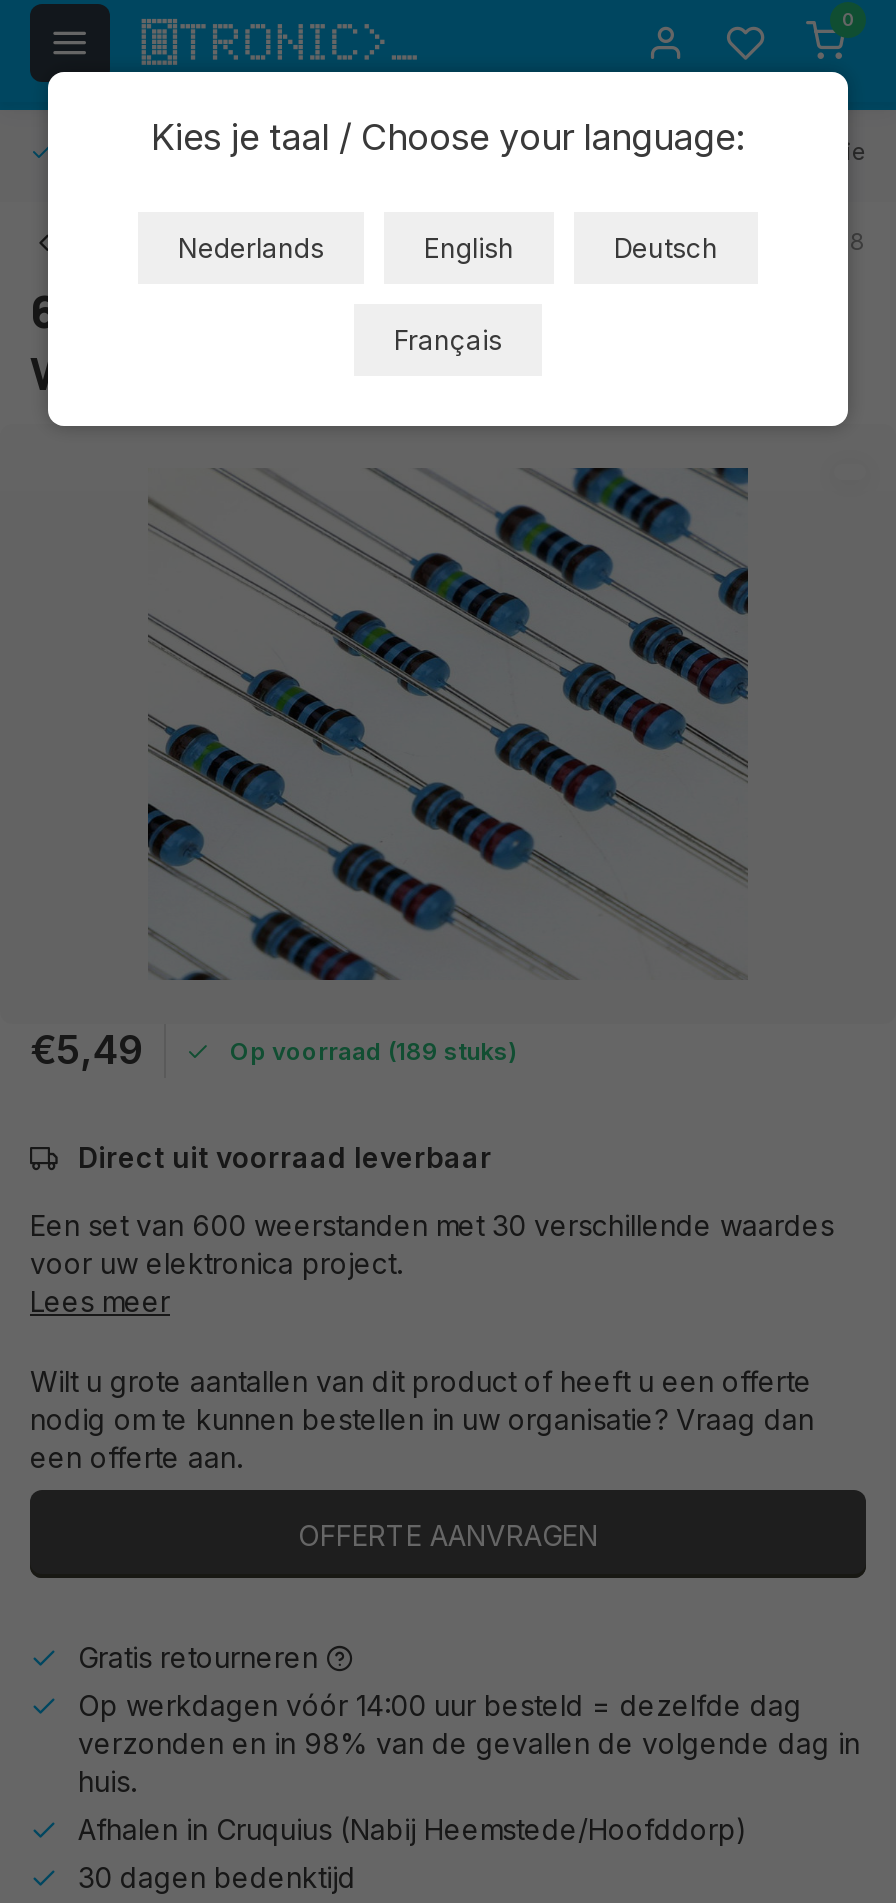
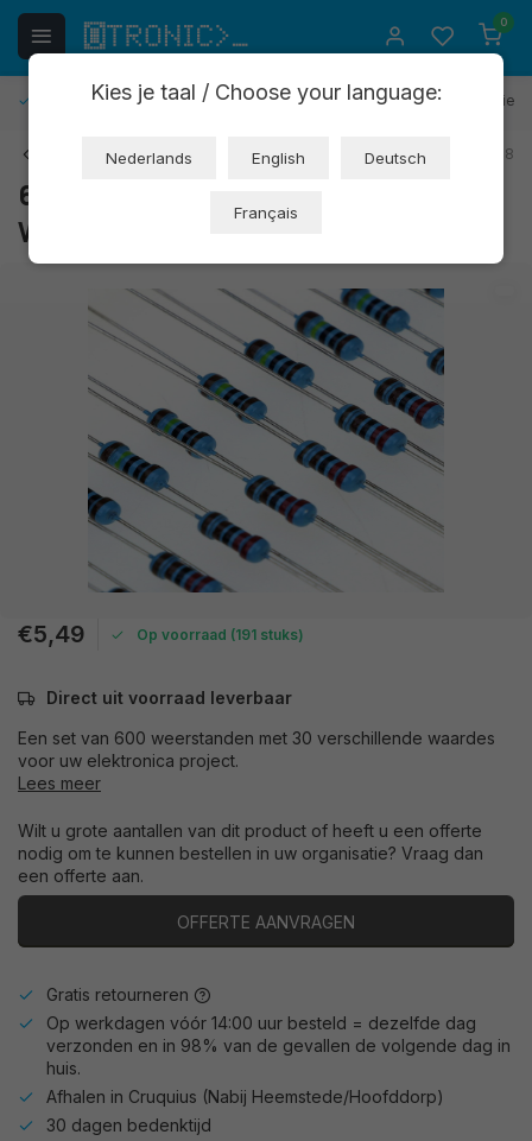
[230,1035,518,1065] Op voorraad (189 stuks) -> [137,625,304,643] Op voorraad (191 stuks)

